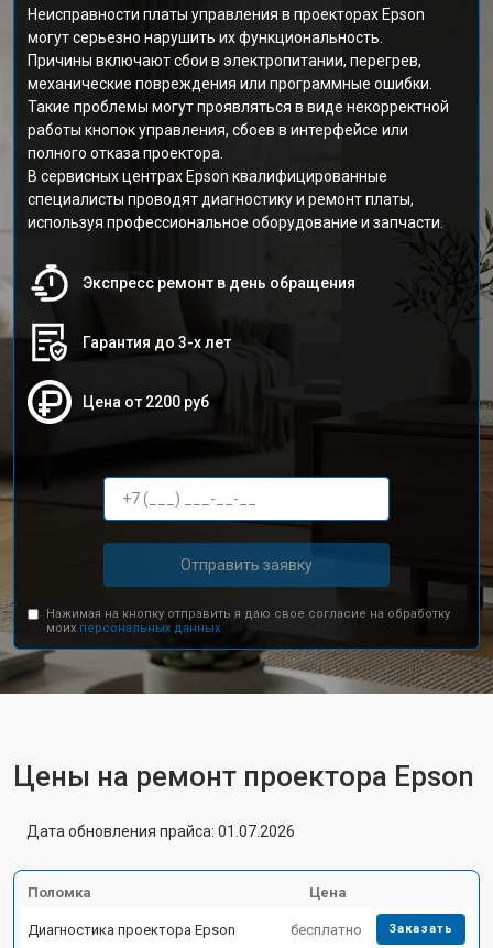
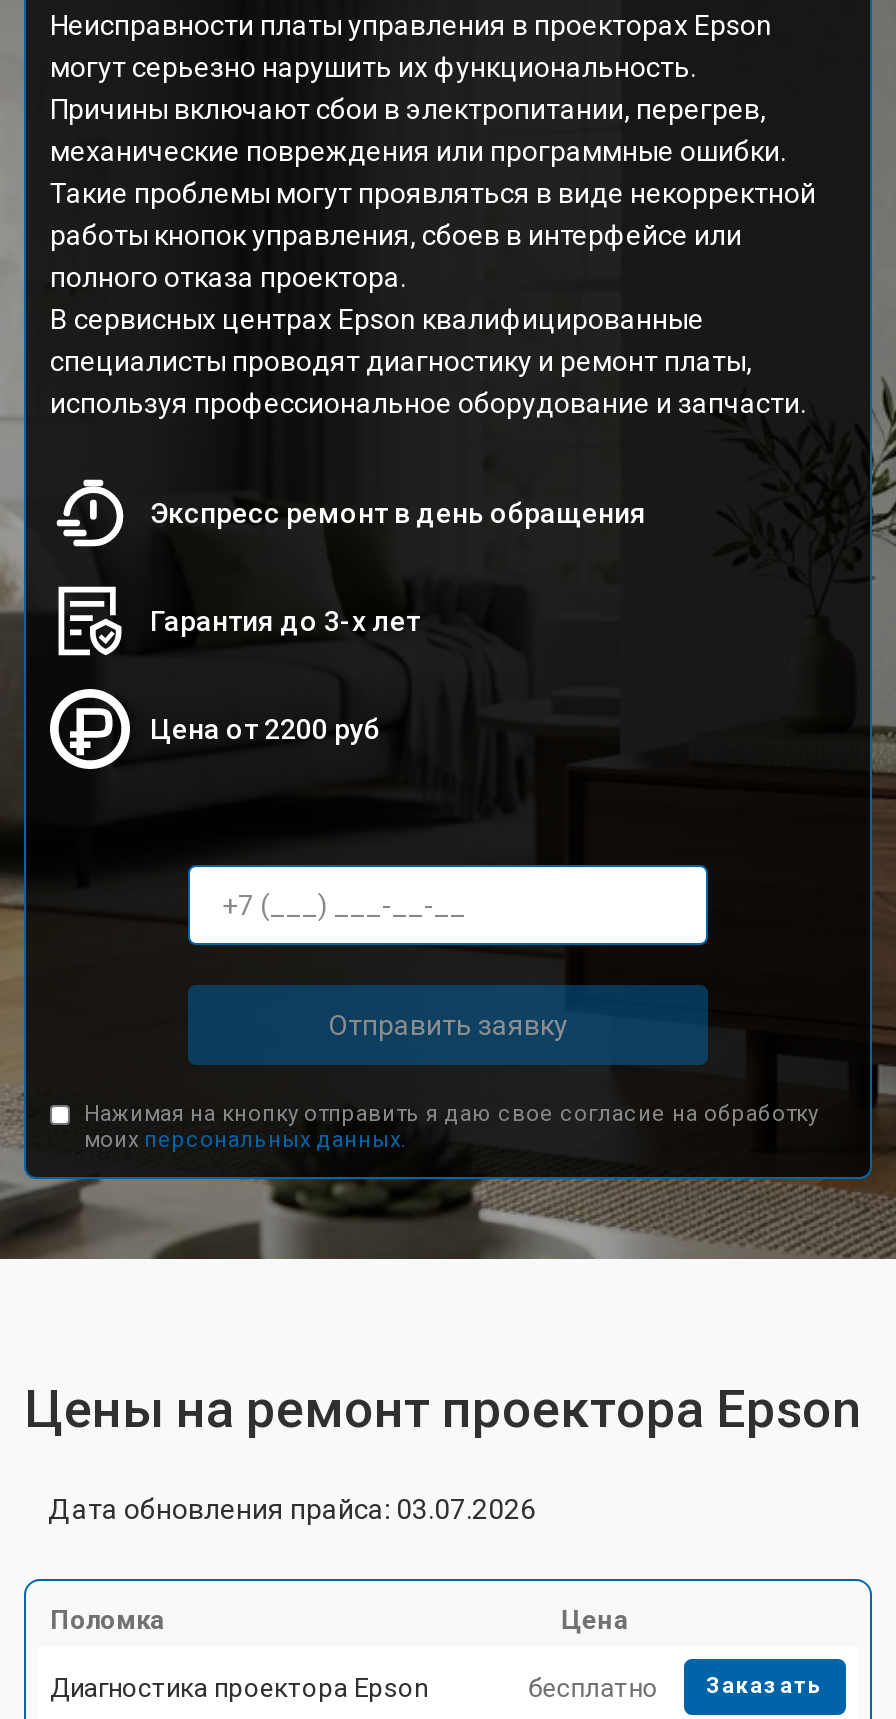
[26,822,295,840] Дата обновления прайса: 01.07.2026 -> [48,1493,536,1525] Дата обновления прайса: 03.07.2026

